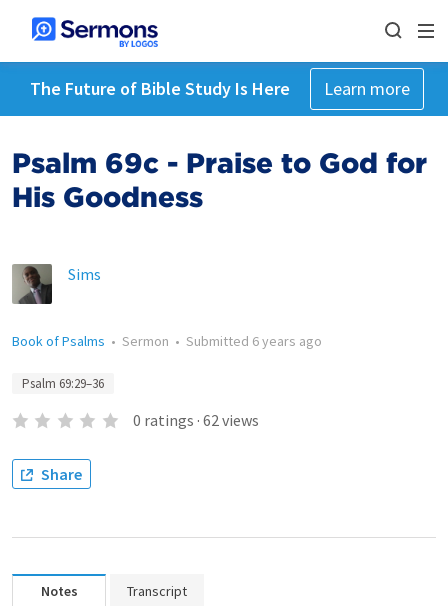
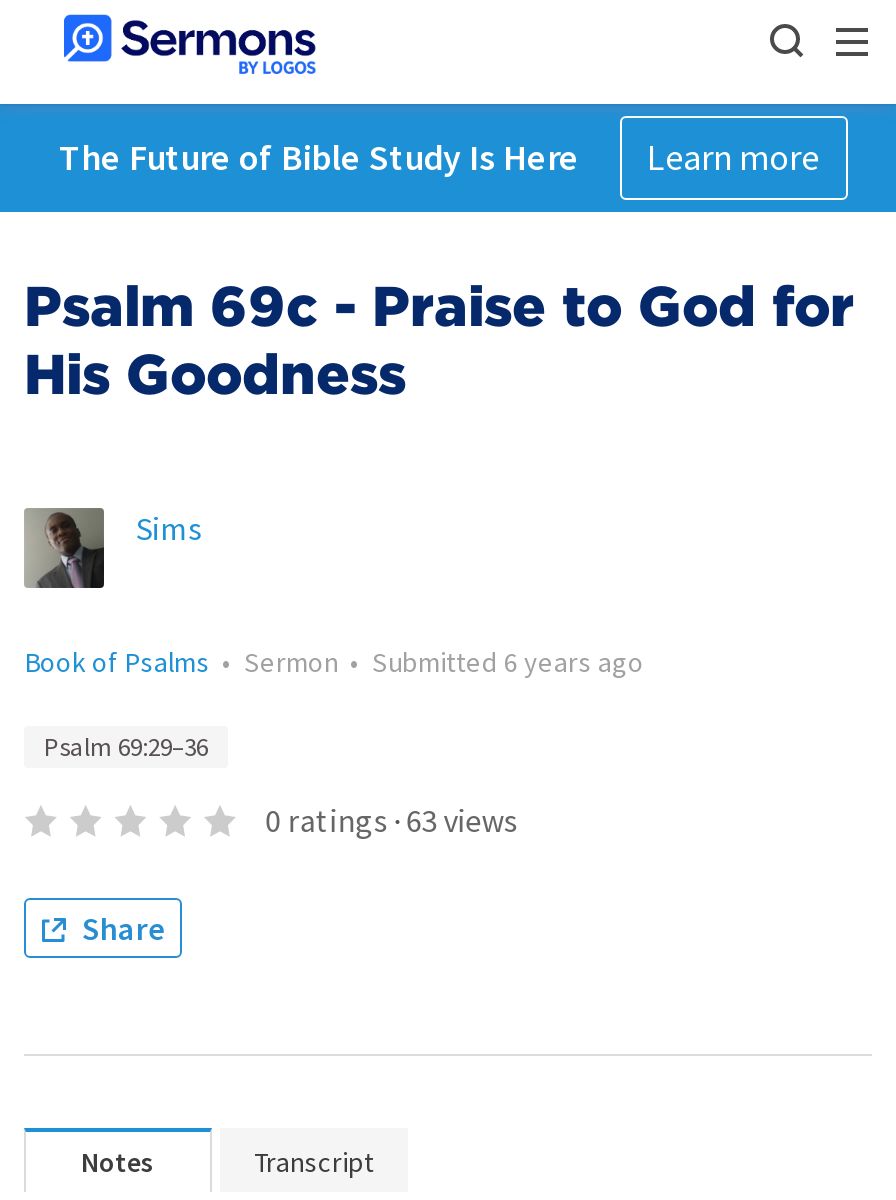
[133,410,259,430] 0 ratings · 62 views -> [265,800,517,840] 0 ratings · 63 views

